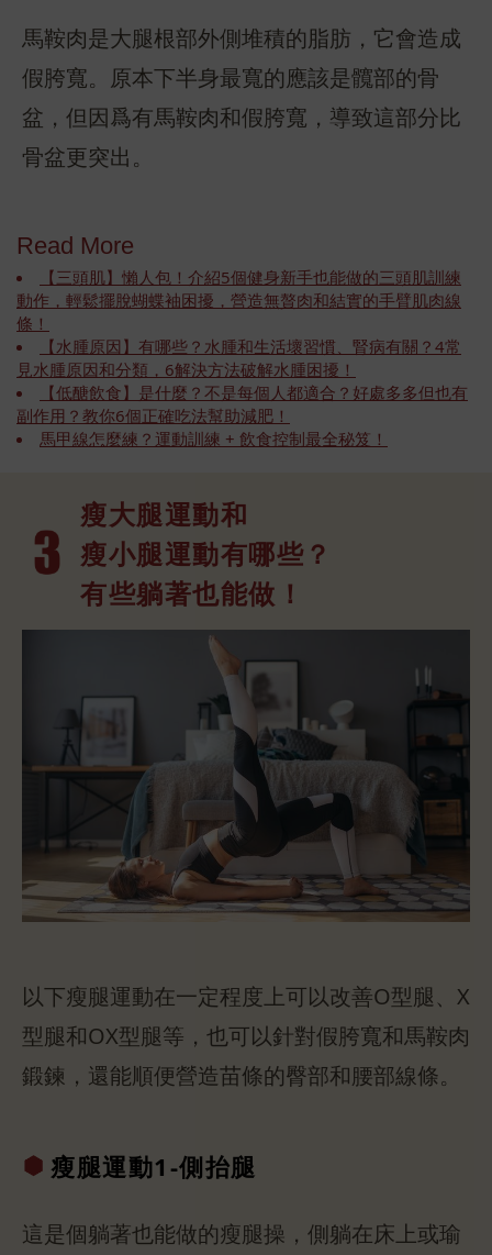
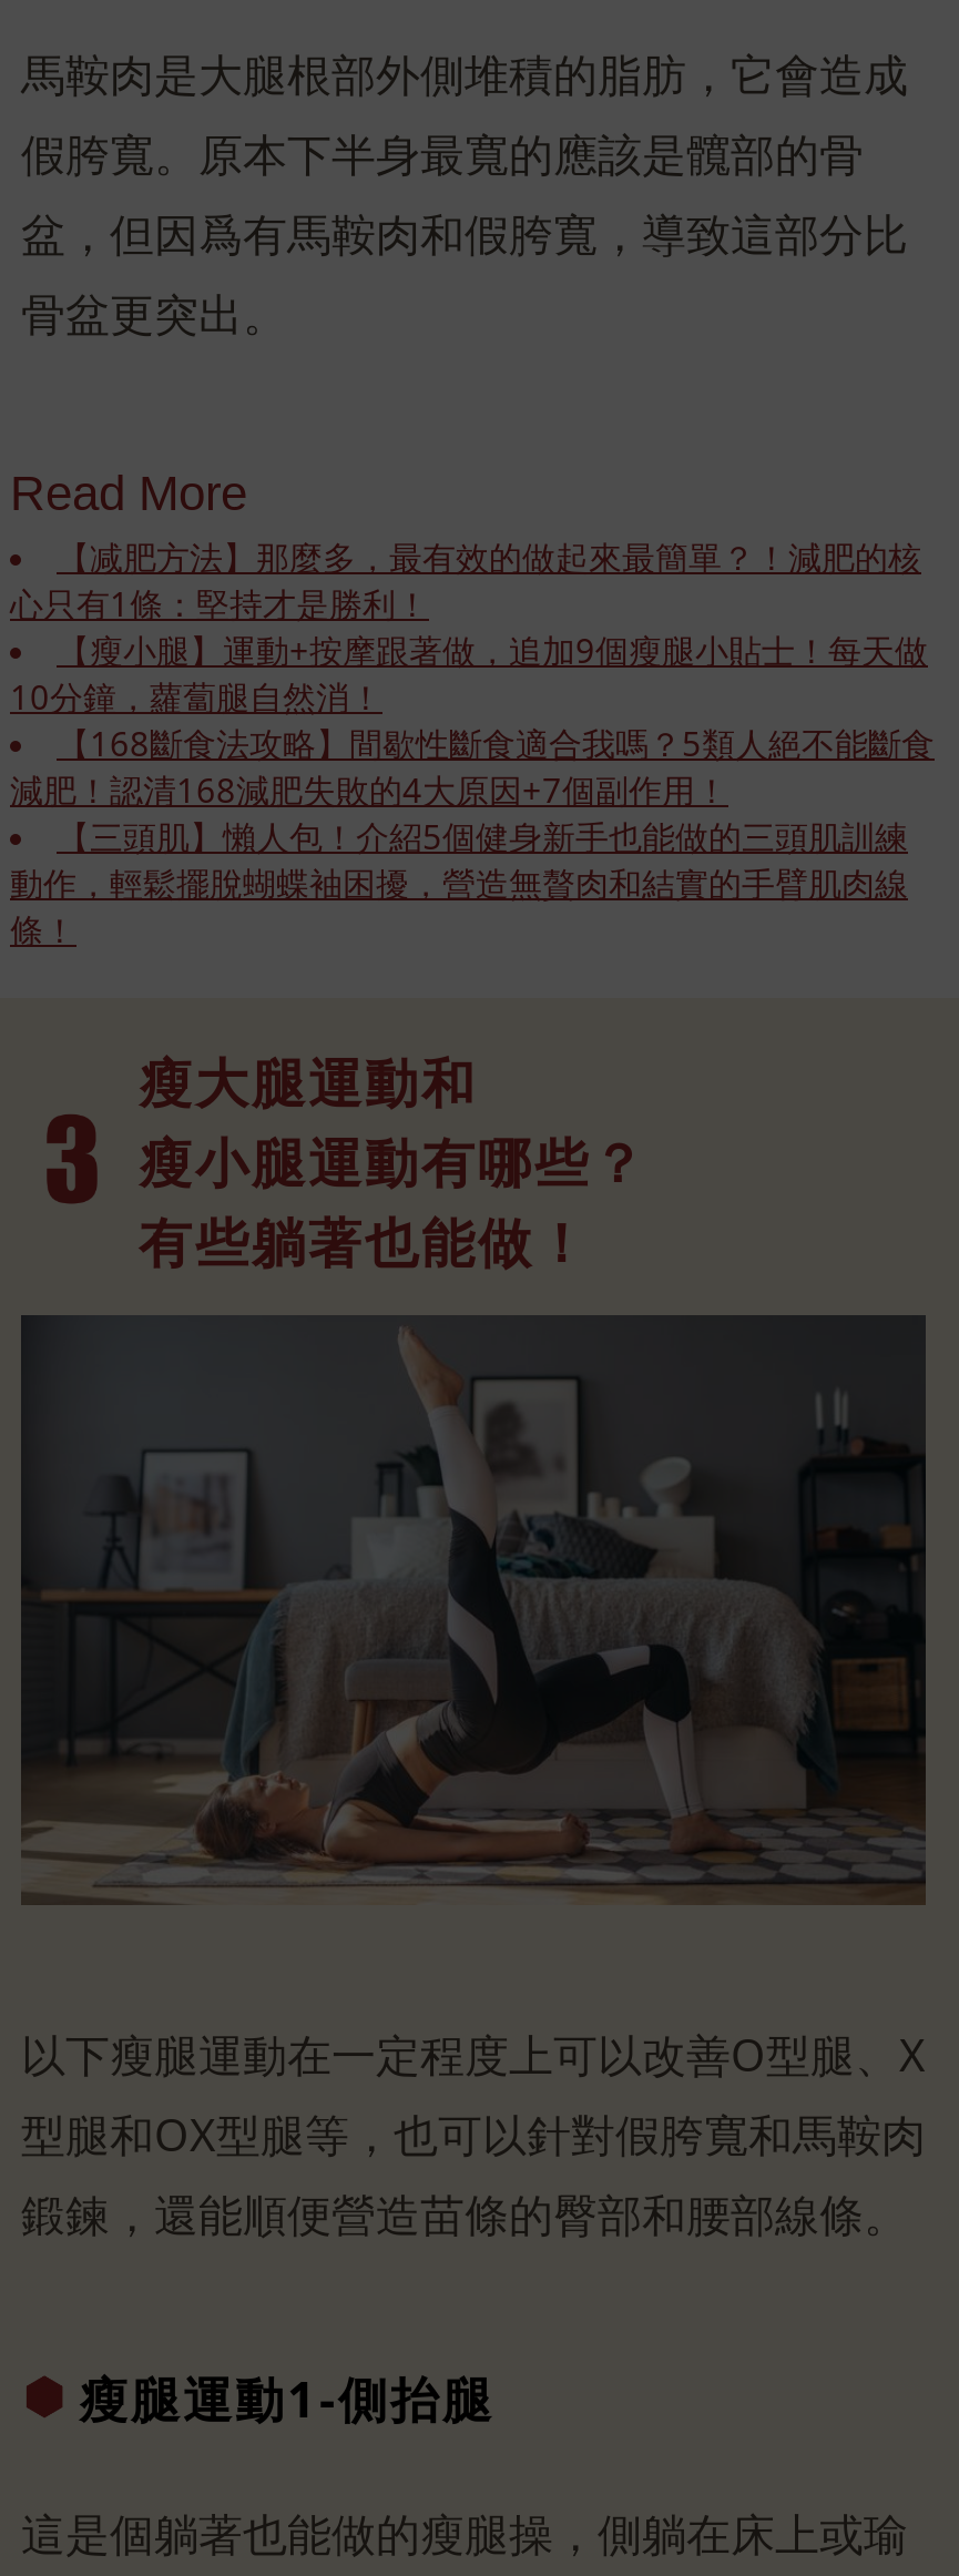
none -> [10,534,935,811] 【减肥方法】那麼多，最有效的做起來最簡單？！減肥的核 | 心只有1條：堅持才是勝利！ | 【瘦小腿】運動+按摩跟著做，追加9個瘦腿小貼士！每天做 | 10分鐘，蘿蔔腿自然消！ | 【168斷食法攻略】間歇性斷食適合我嗎？5類人絕不能斷食 | 減肥！認清168減肥失敗的4大原因+7個副作用！
moved [16,266,461,334] -> [10,813,908,951]: 【三頭肌】懶人包！介紹5個健身新手也能做的三頭肌訓練 | 動作，輕鬆擺脫蝴蝶袖困擾，營造無贅肉和結實的手臂肌肉線 | 條！
[16,335,468,449] 【水腫原因】有哪些？水腫和生活壞習慣、腎病有關？4常 | 見水腫原因和分類，6解決方法破解水腫困擾！ | 【低醣飲食】是什麼？不是每個人都適合？好處多多但也有 | 副作用？教你6個正確吃法幫助減肥！ | 馬甲線怎麼練？運動訓練 + 飲食控制最全秘笈！ -> none

